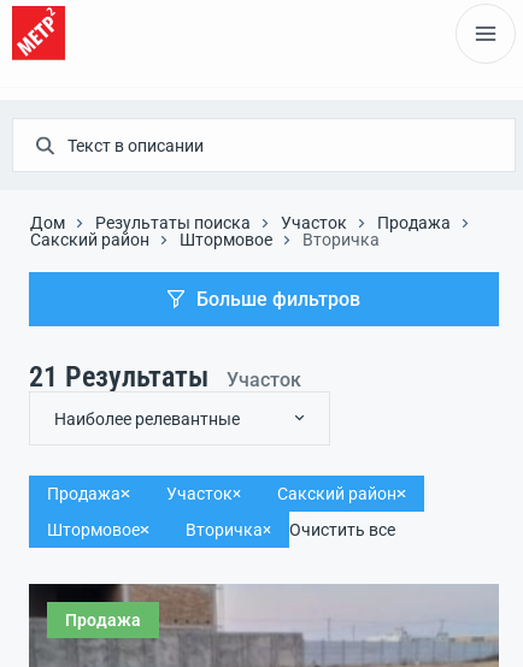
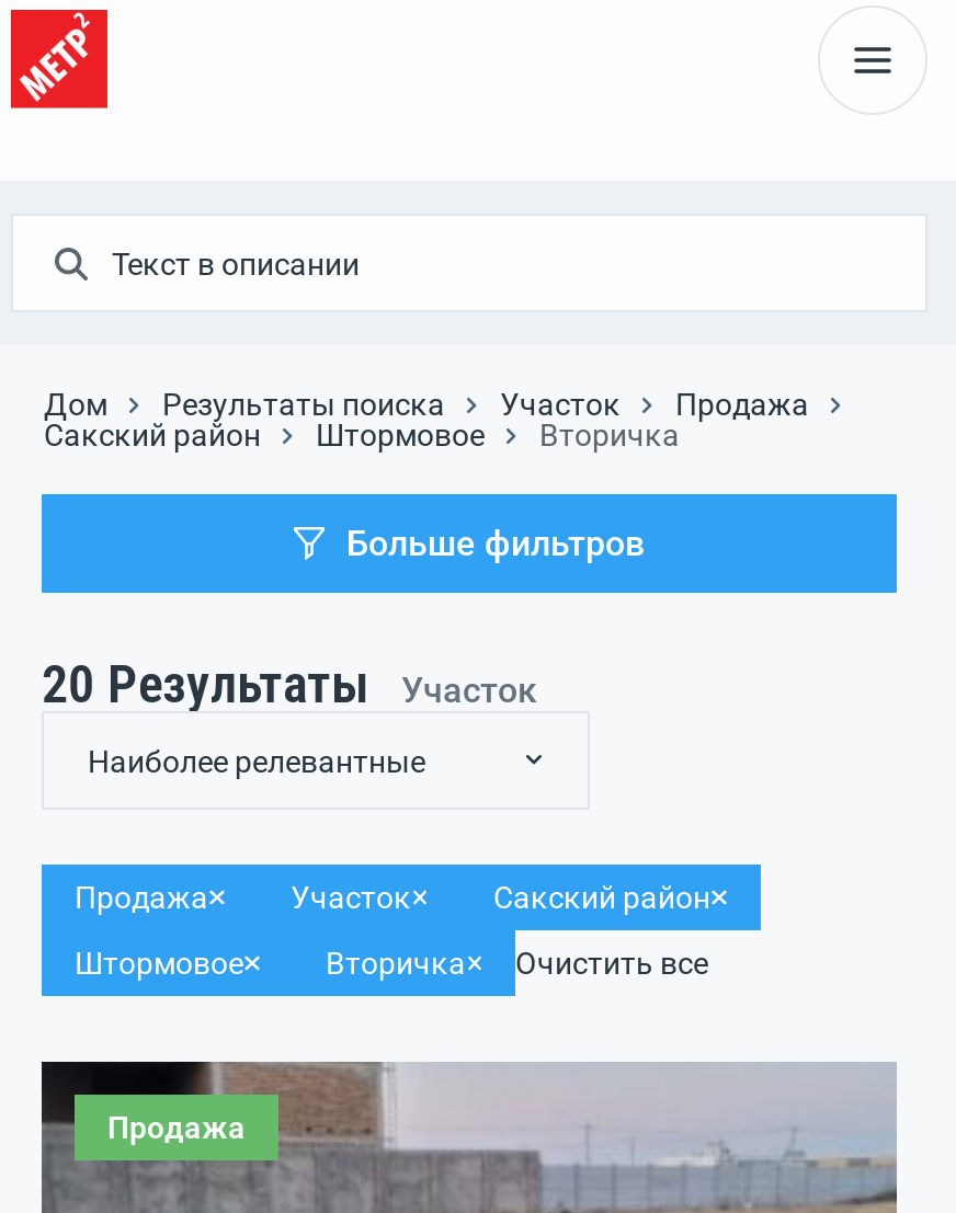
[29,360,301,394] 21 Результаты Участок -> [42,654,537,716] 20 Результаты Участок

